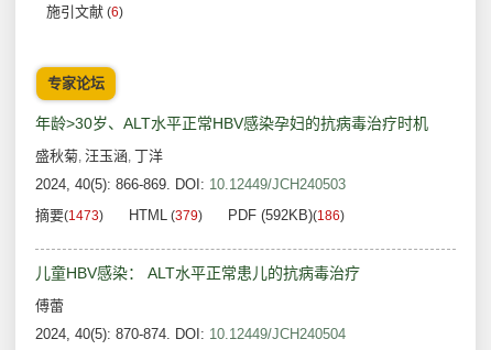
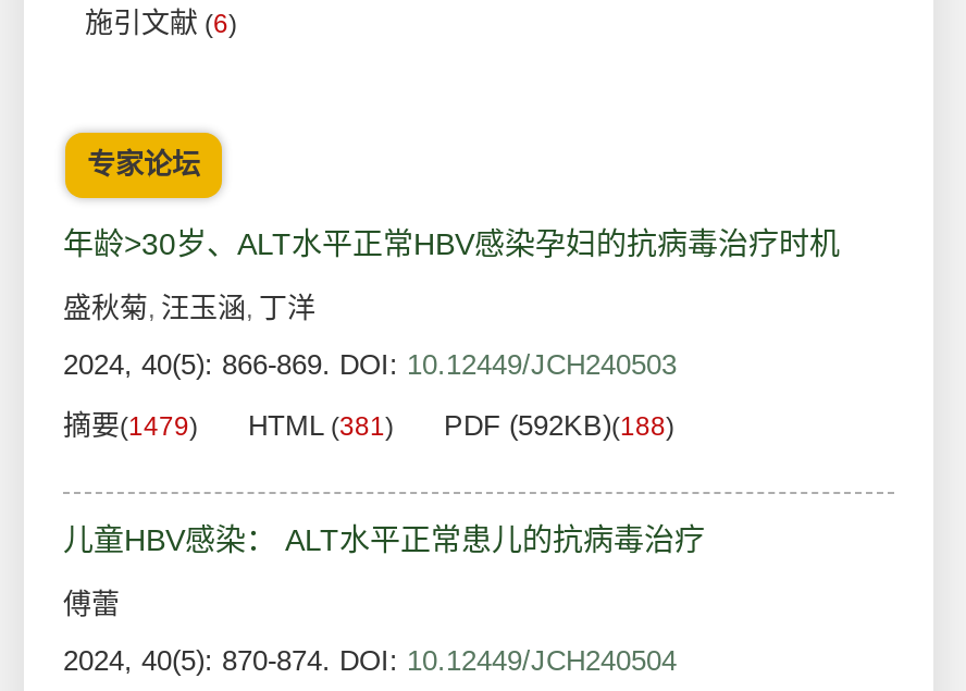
[35,207,103,224] 摘要(1473) -> [63,410,198,442] 摘要(1479)
[129,207,203,224] HTML (379) -> [248,410,394,442] HTML (381)
[228,207,345,224] PDF (592KB)(186) -> [444,410,674,442] PDF (592KB)(188)

